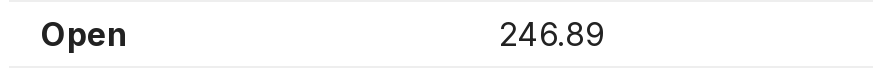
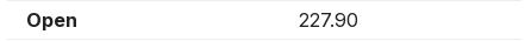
[499,14,605,54] 246.89 -> [299,8,358,32] 227.90

